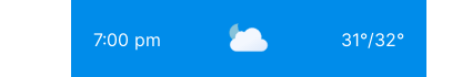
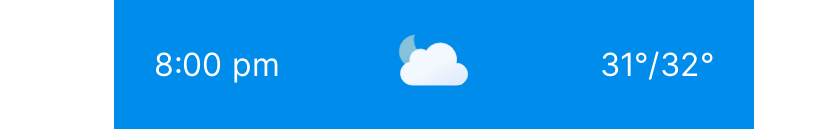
[93,28,161,50] 7:00 pm -> [154,44,280,84] 8:00 pm

